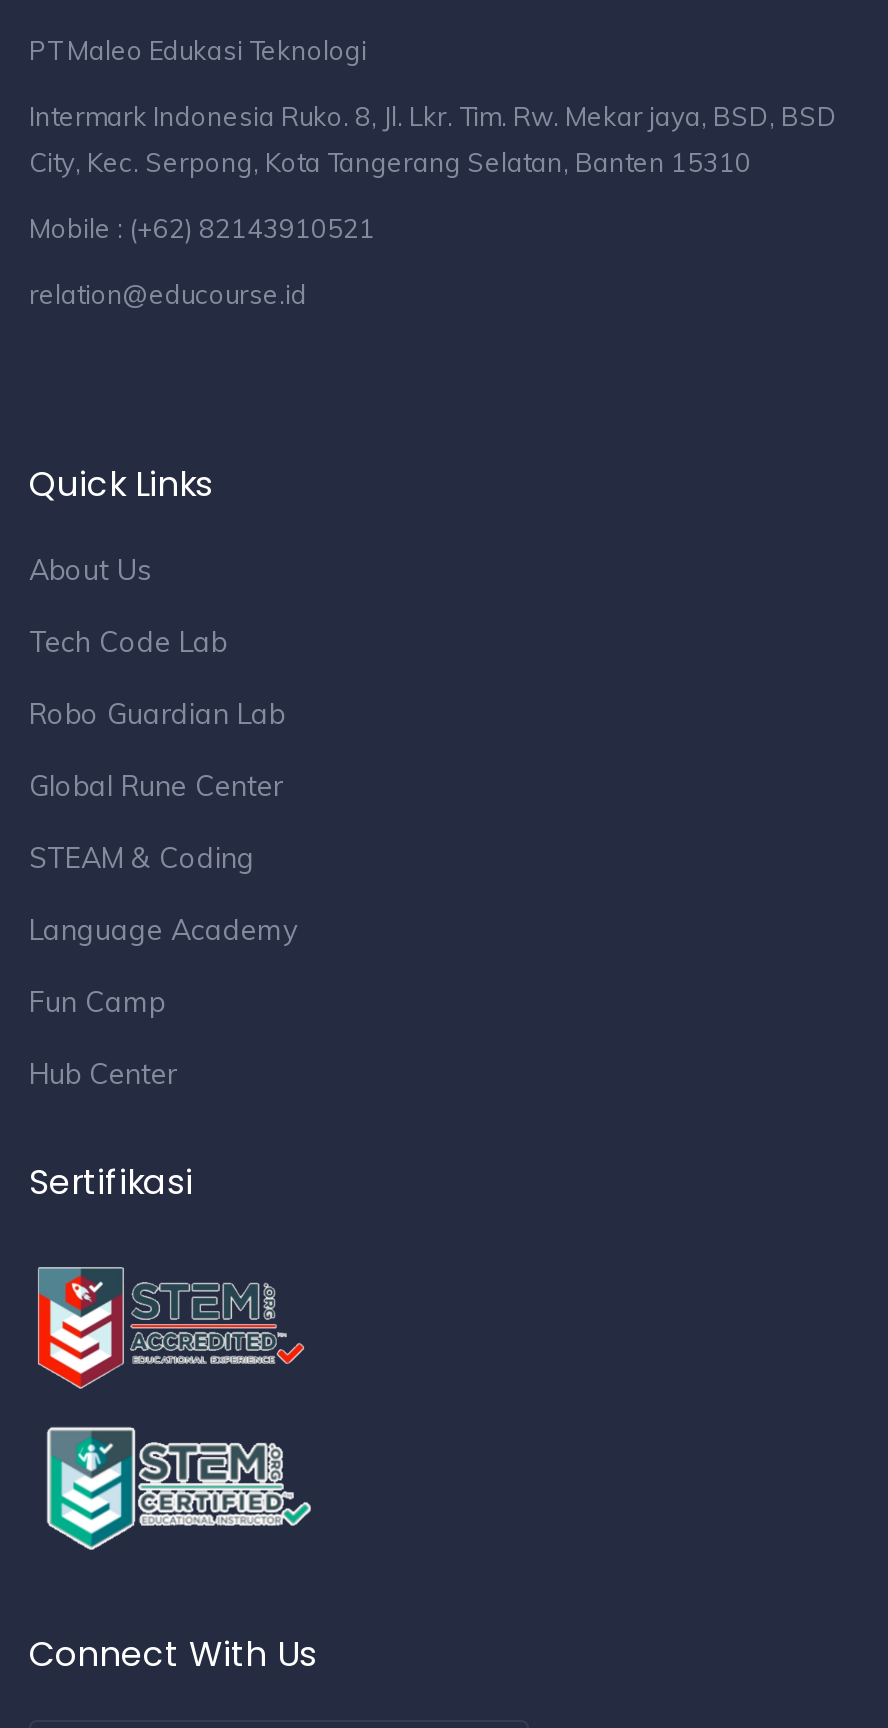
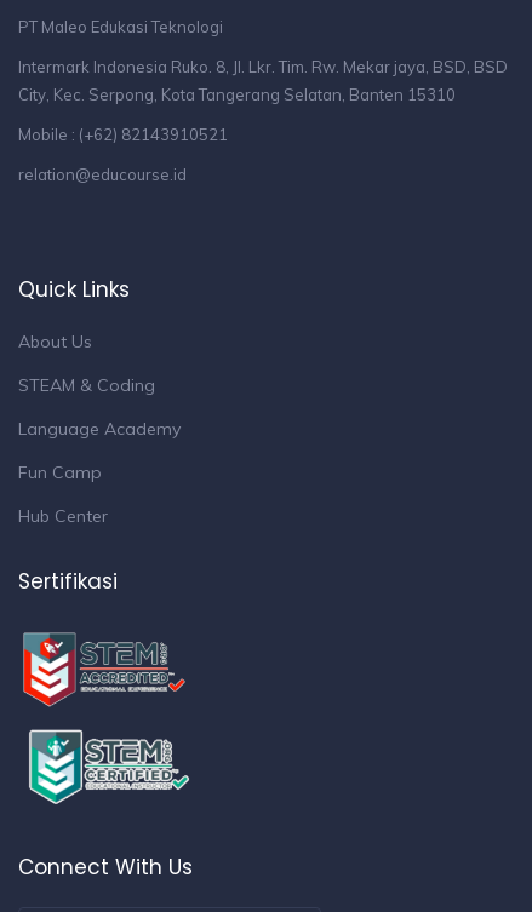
[29,624,285,804] Tech Code Lab | Robo Guardian Lab | Global Rune Center -> none

